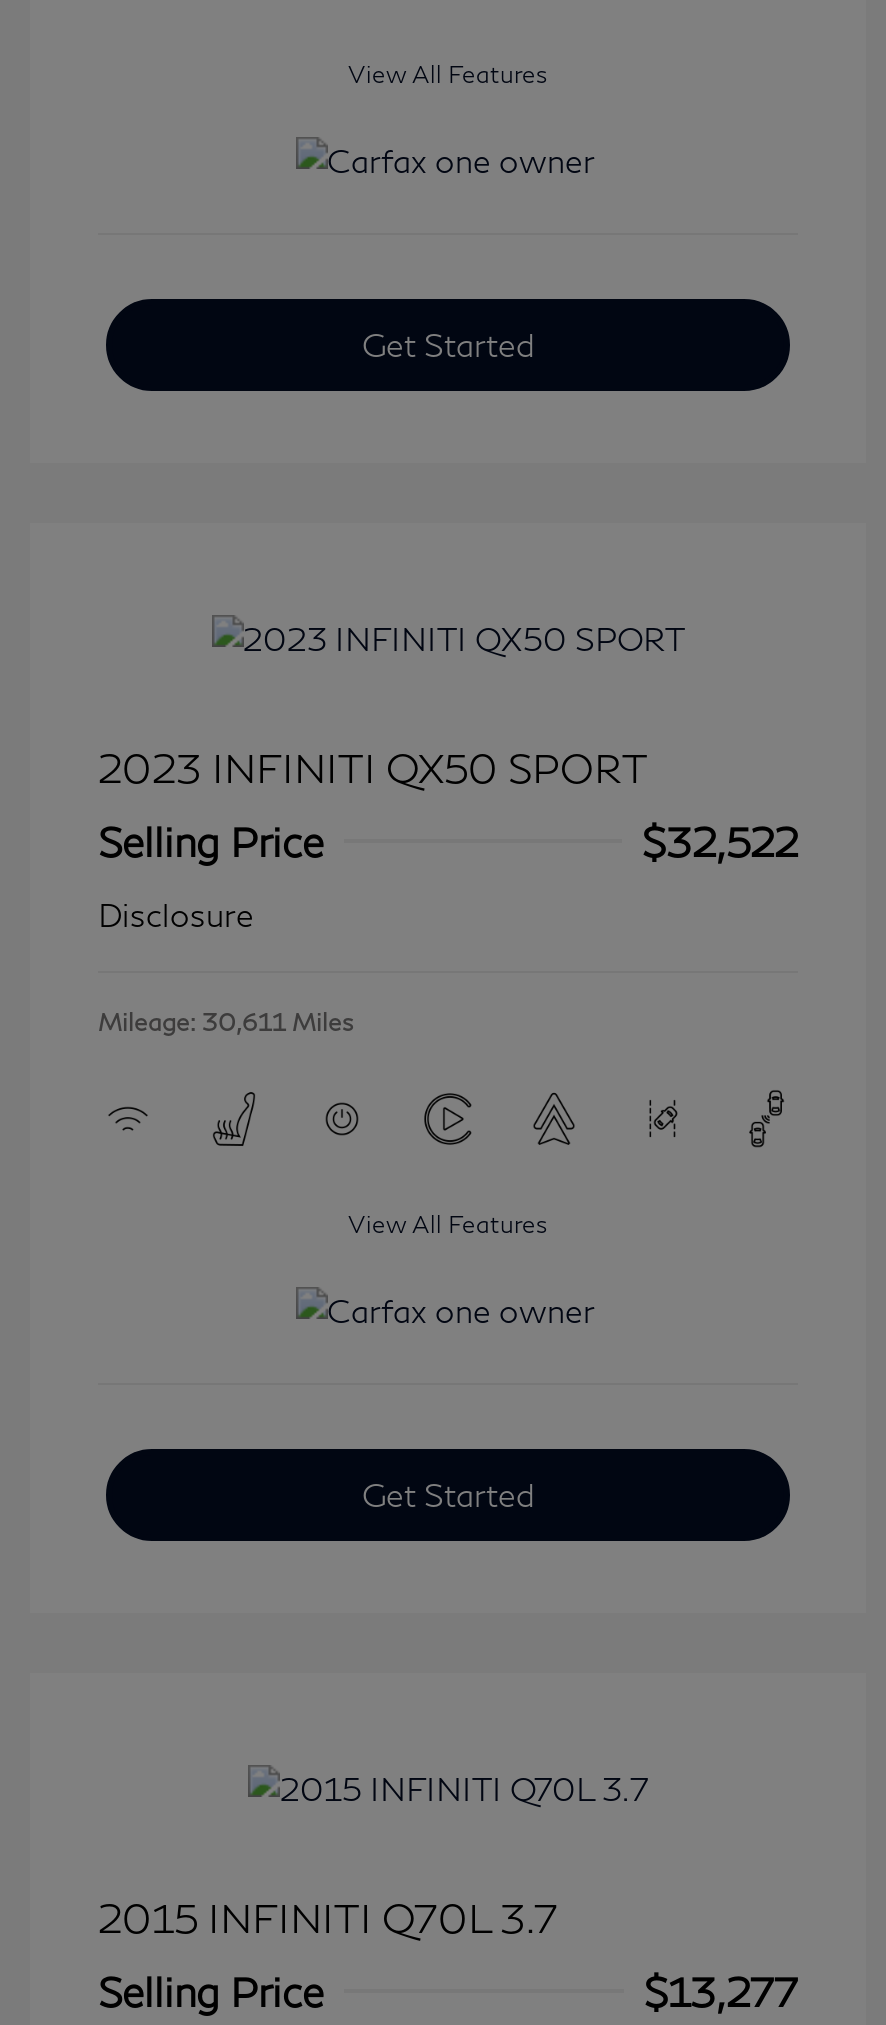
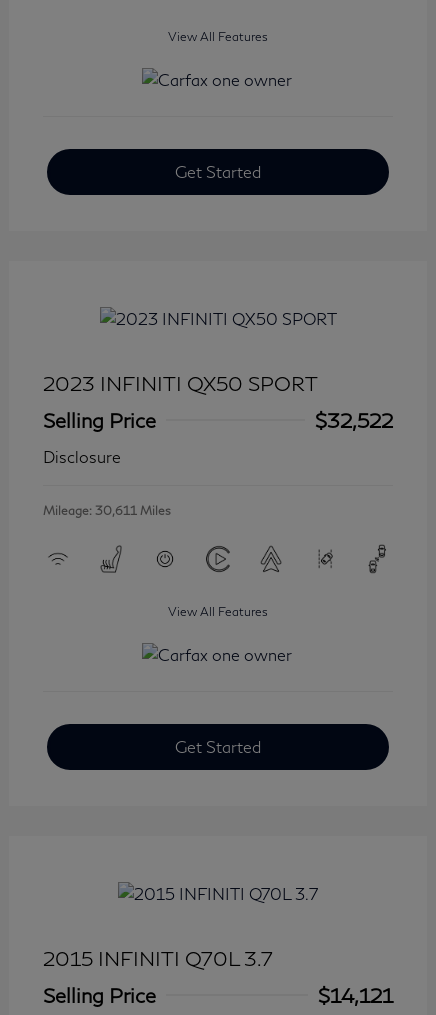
[644,1967,798,2015] $13,277 -> [318,983,393,1007] $14,121

